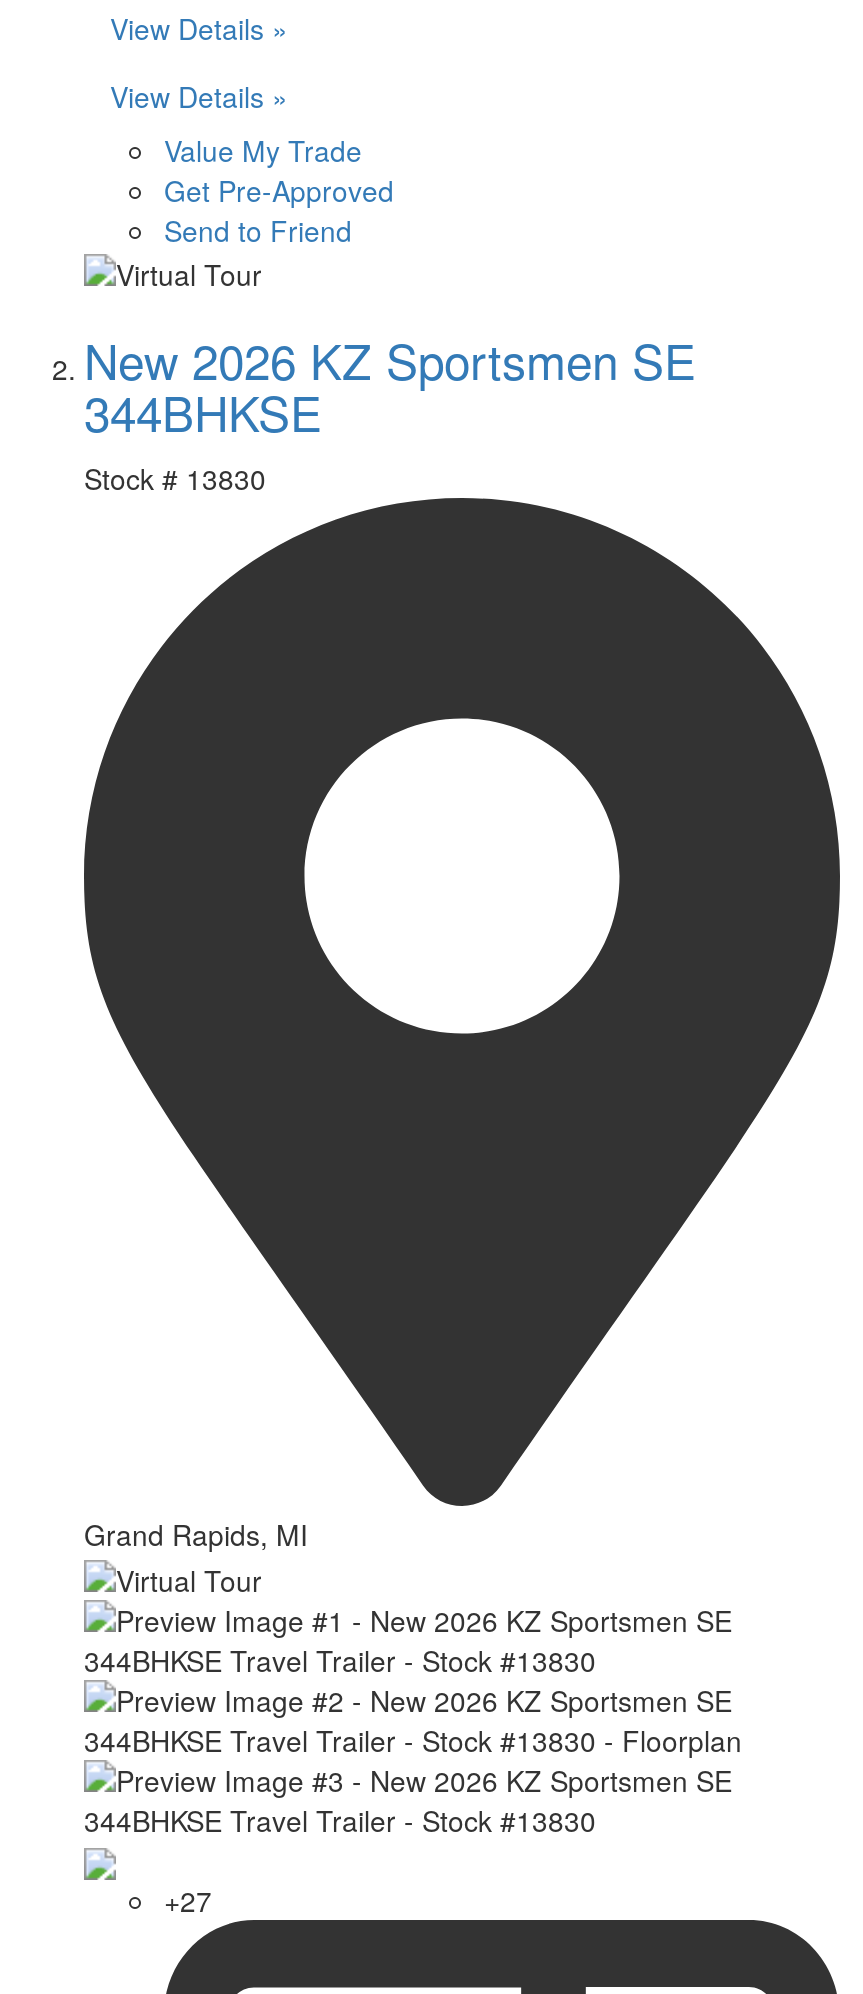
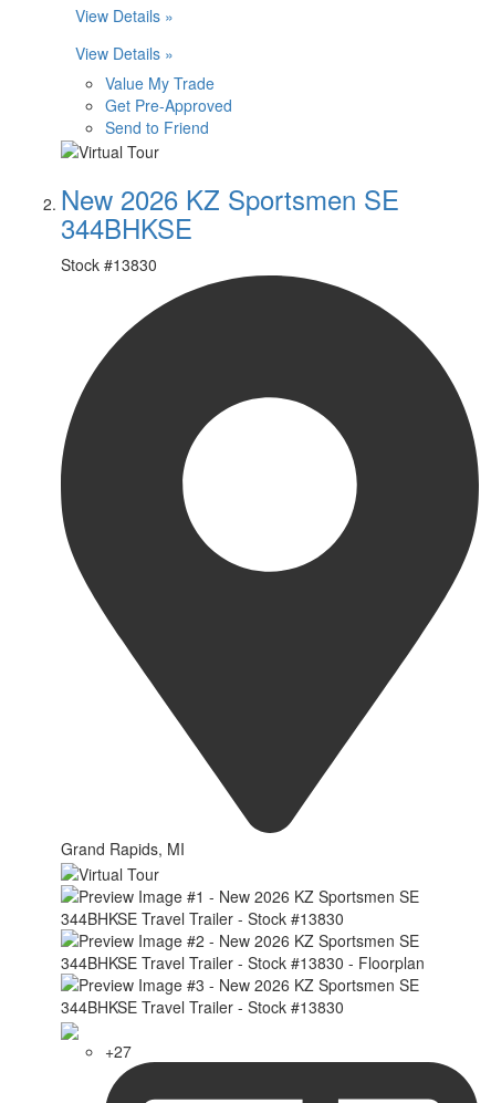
[84,459,266,499] Stock # 13830 -> [61,254,157,276] Stock #13830

